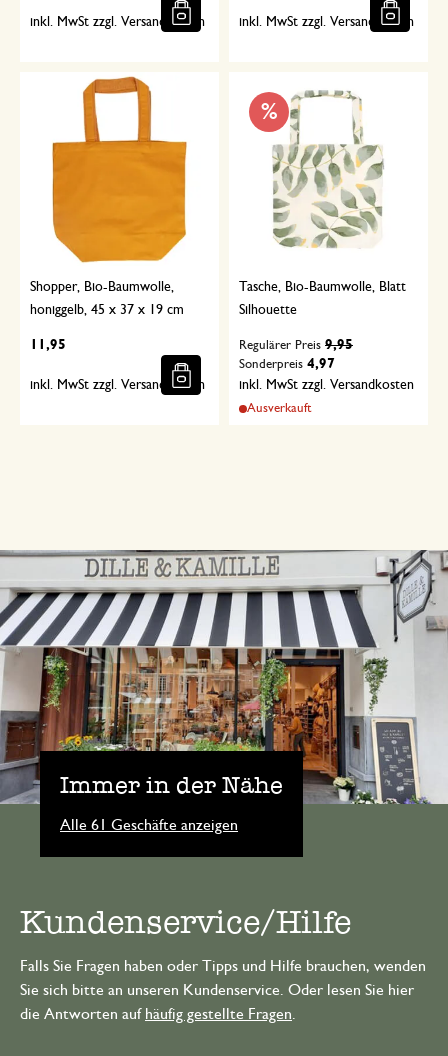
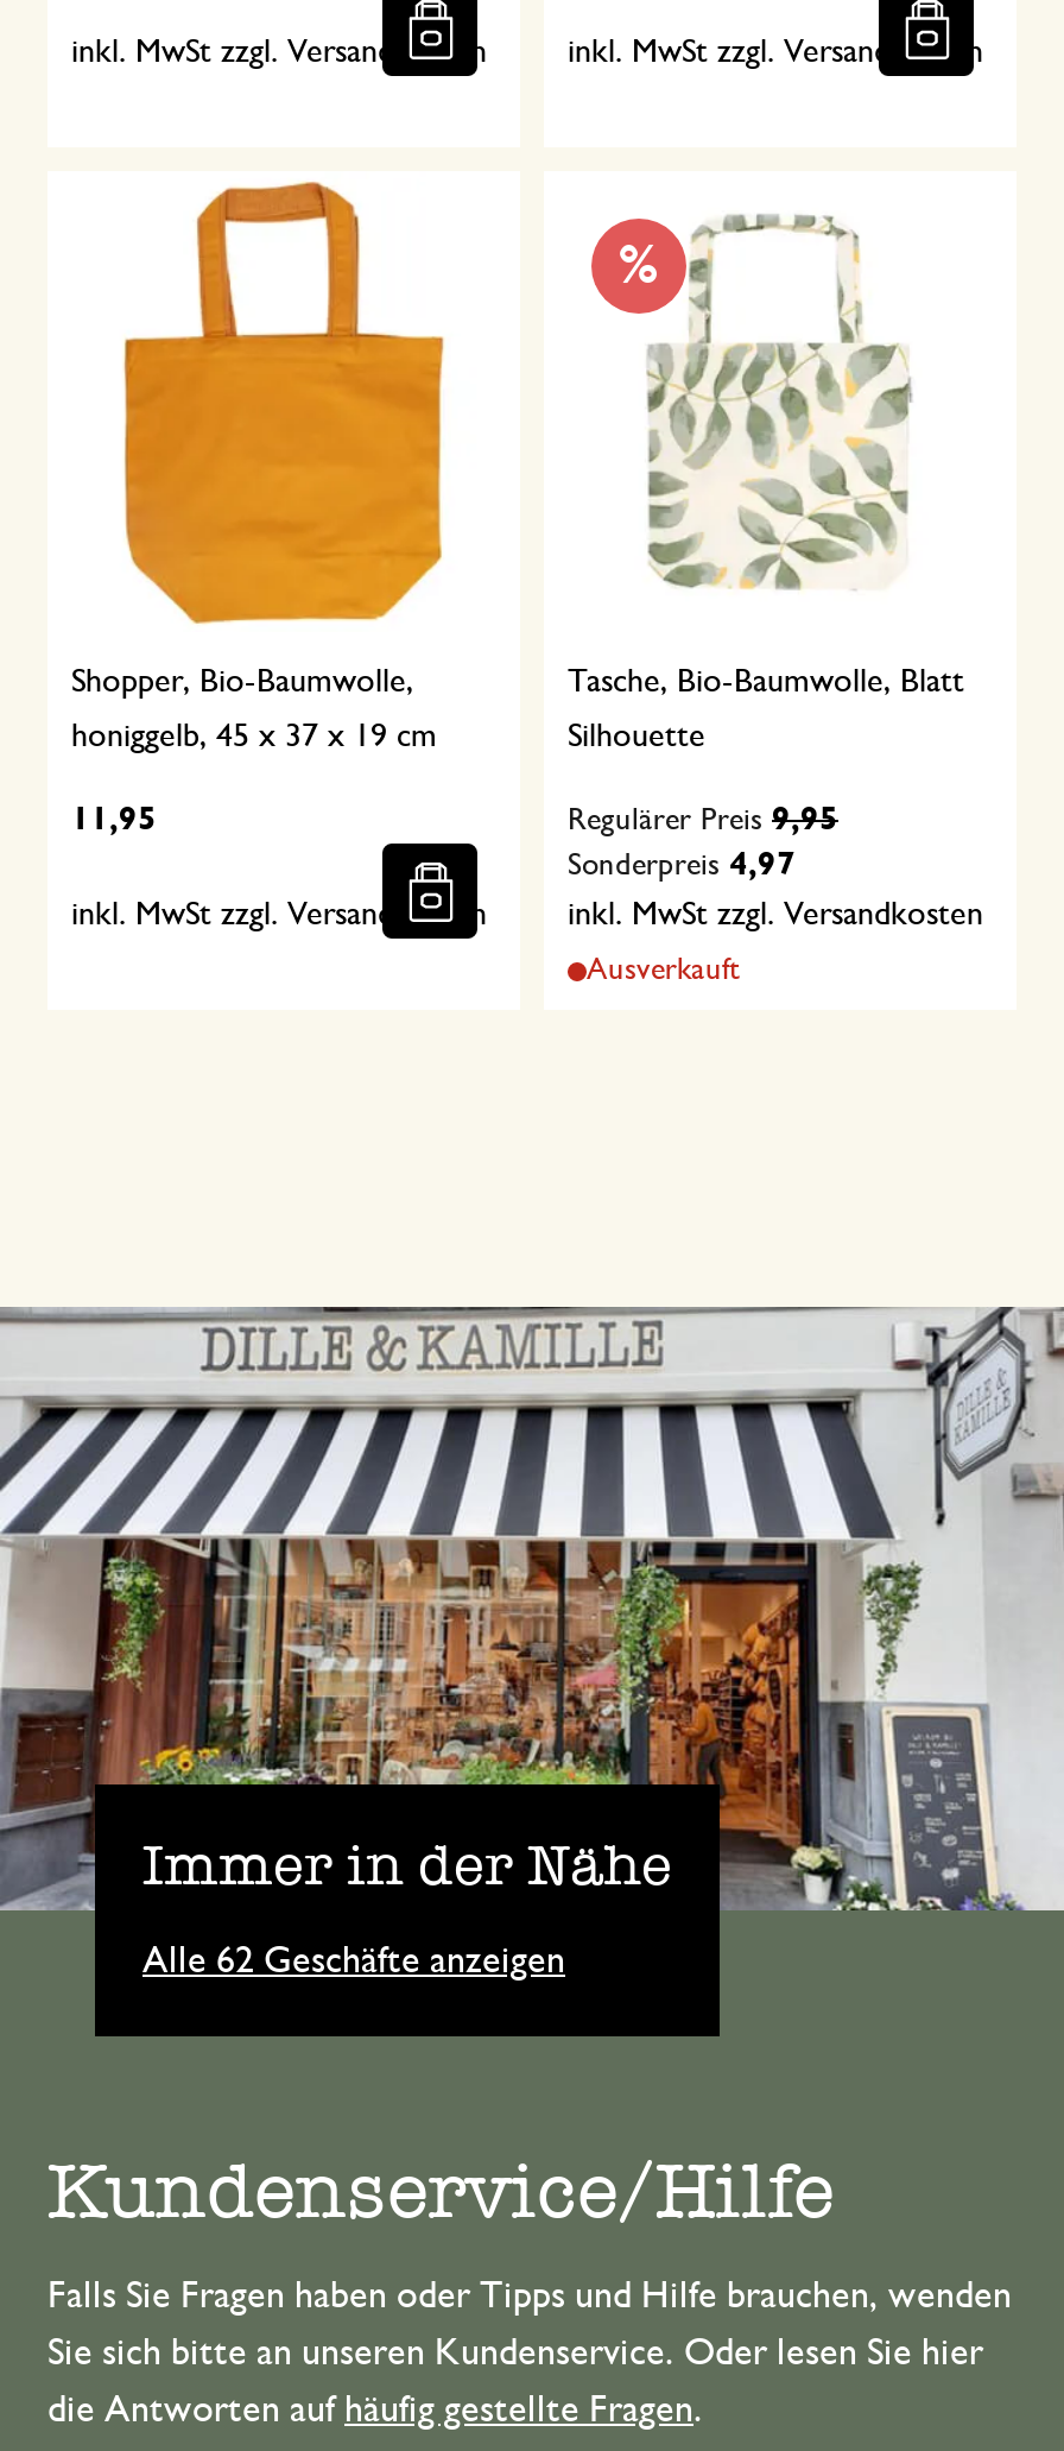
[60,817,238,833] Alle 61 Geschäfte anzeigen -> [142,1942,565,1980] Alle 62 Geschäfte anzeigen

